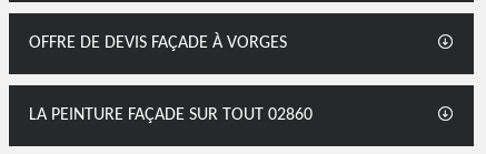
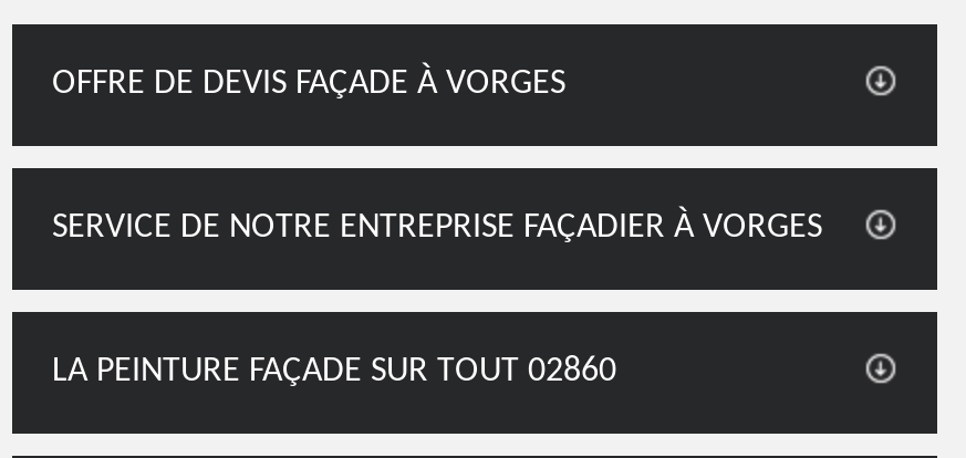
none -> [52,210,822,246] SERVICE DE NOTRE ENTREPRISE FAÇADIER À VORGES

